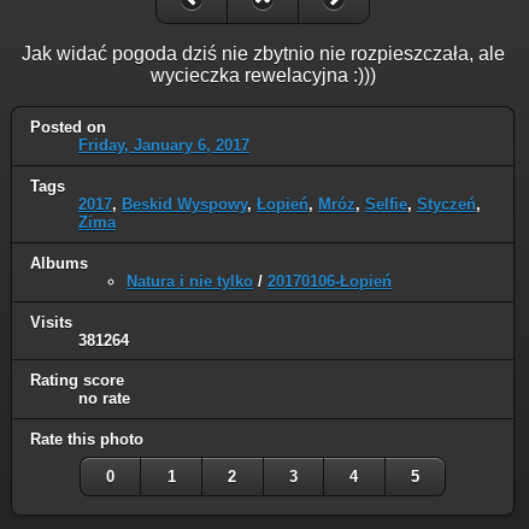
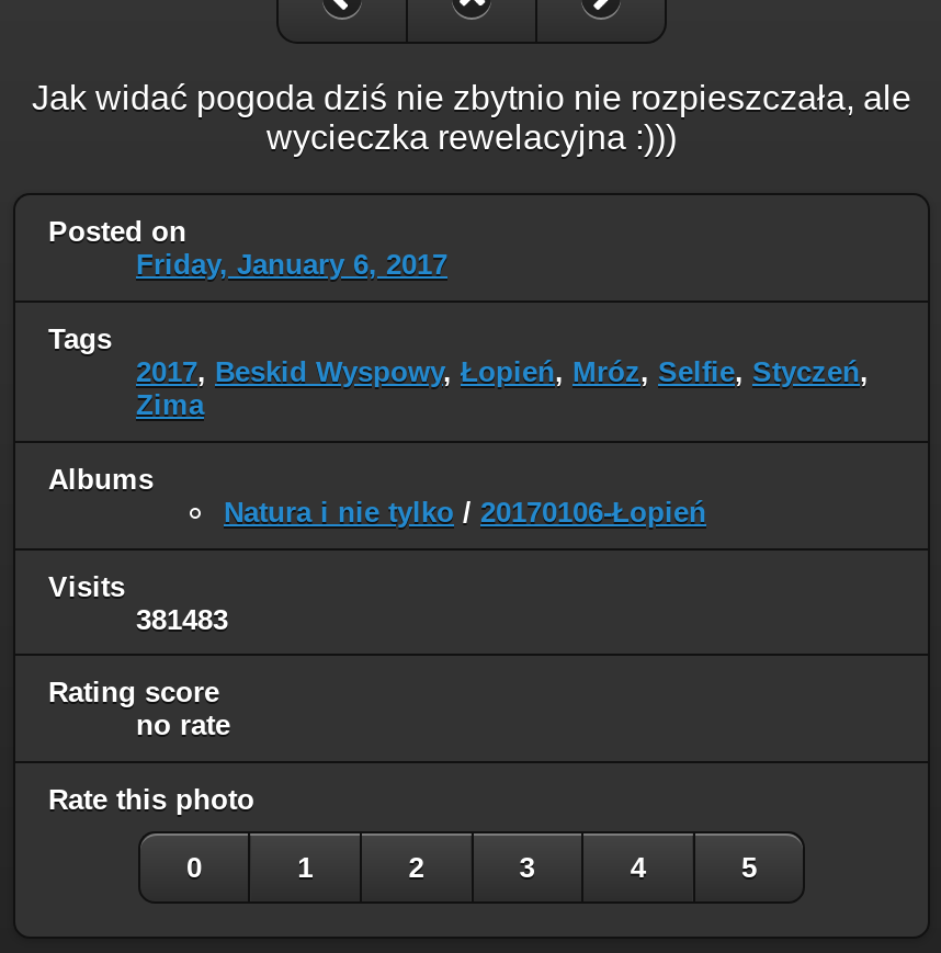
[78,331,129,349] 381264 -> [136,602,228,635] 381483

